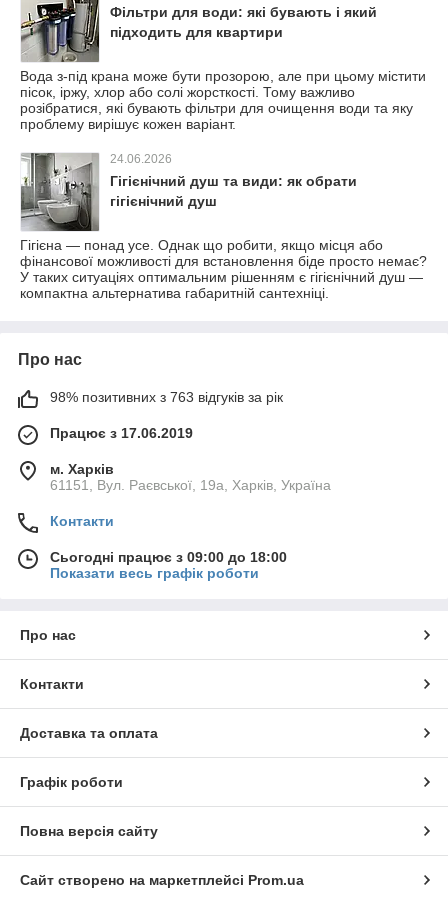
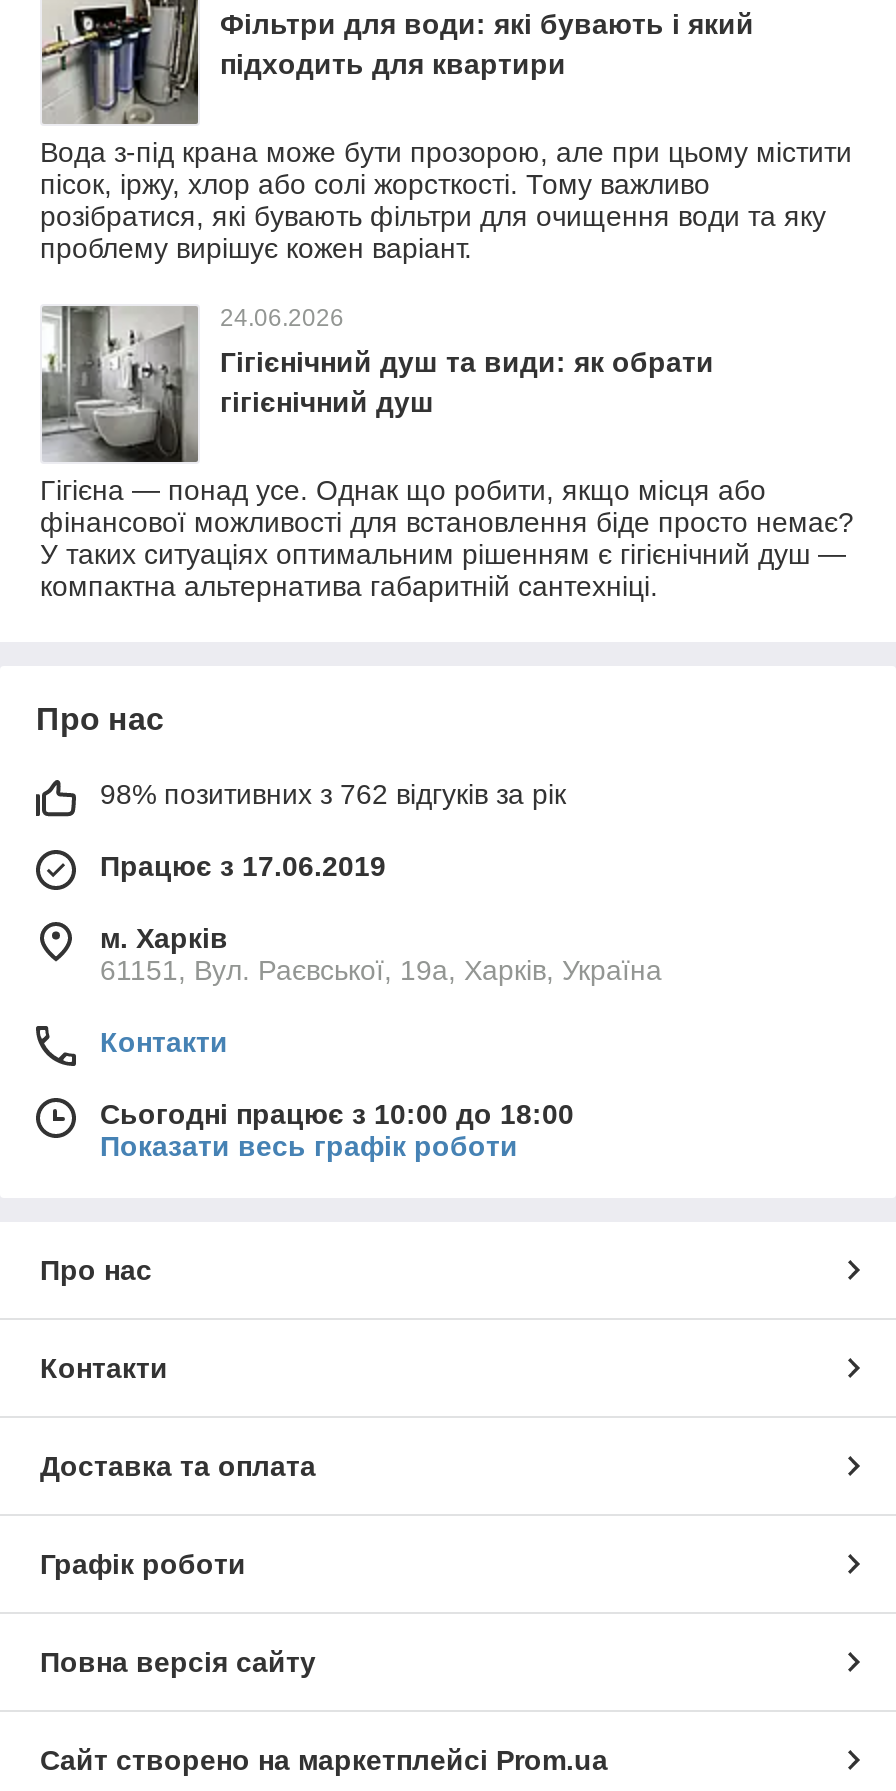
[50,389,283,405] 98% позитивних з 763 відгуків за рік -> [100,778,566,810] 98% позитивних з 762 відгуків за рік
[50,549,287,565] Сьогодні працює з 09:00 до 18:00 -> [100,1098,574,1130] Сьогодні працює з 10:00 до 18:00

